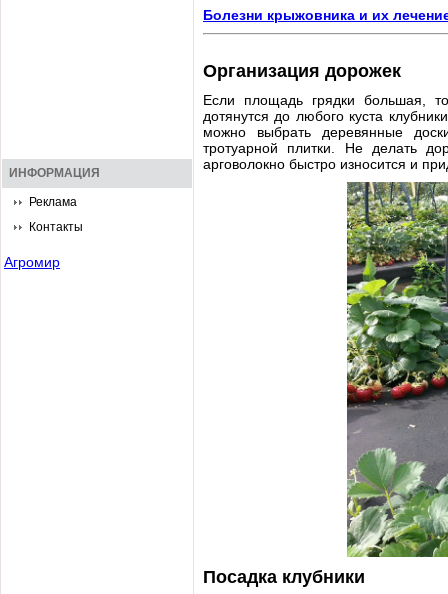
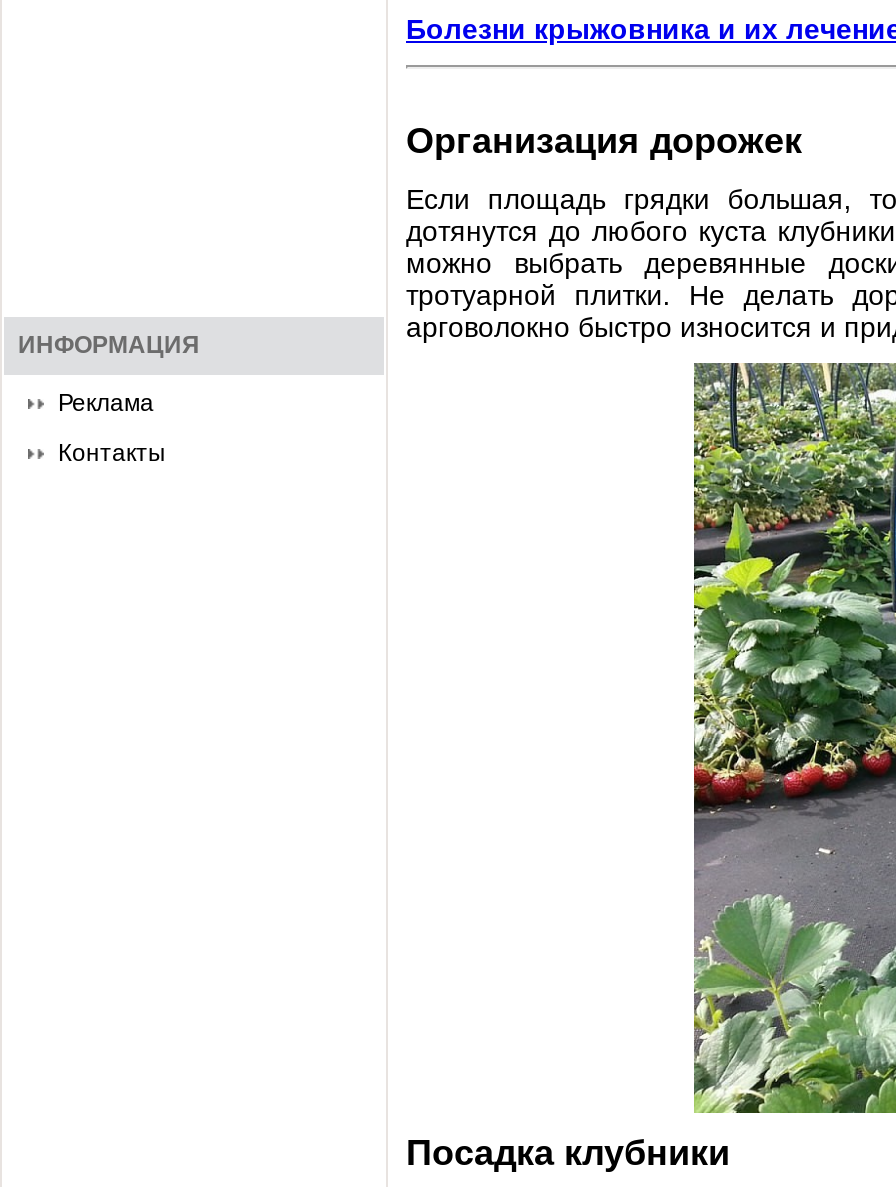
[4,254,60,270] Агромир -> none

